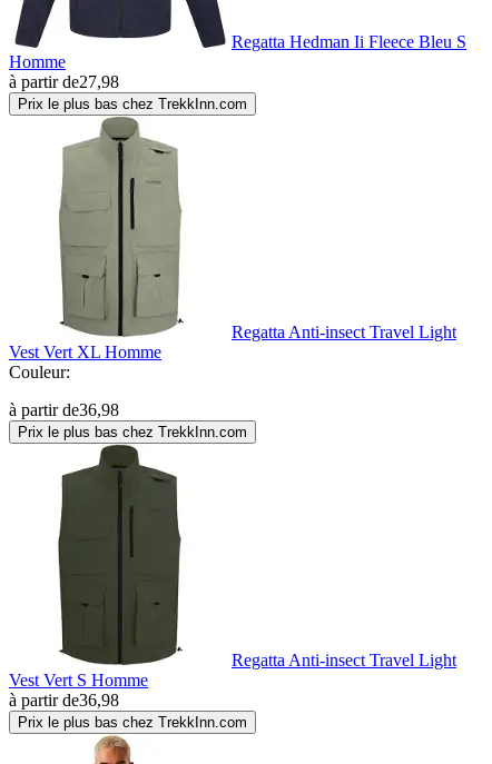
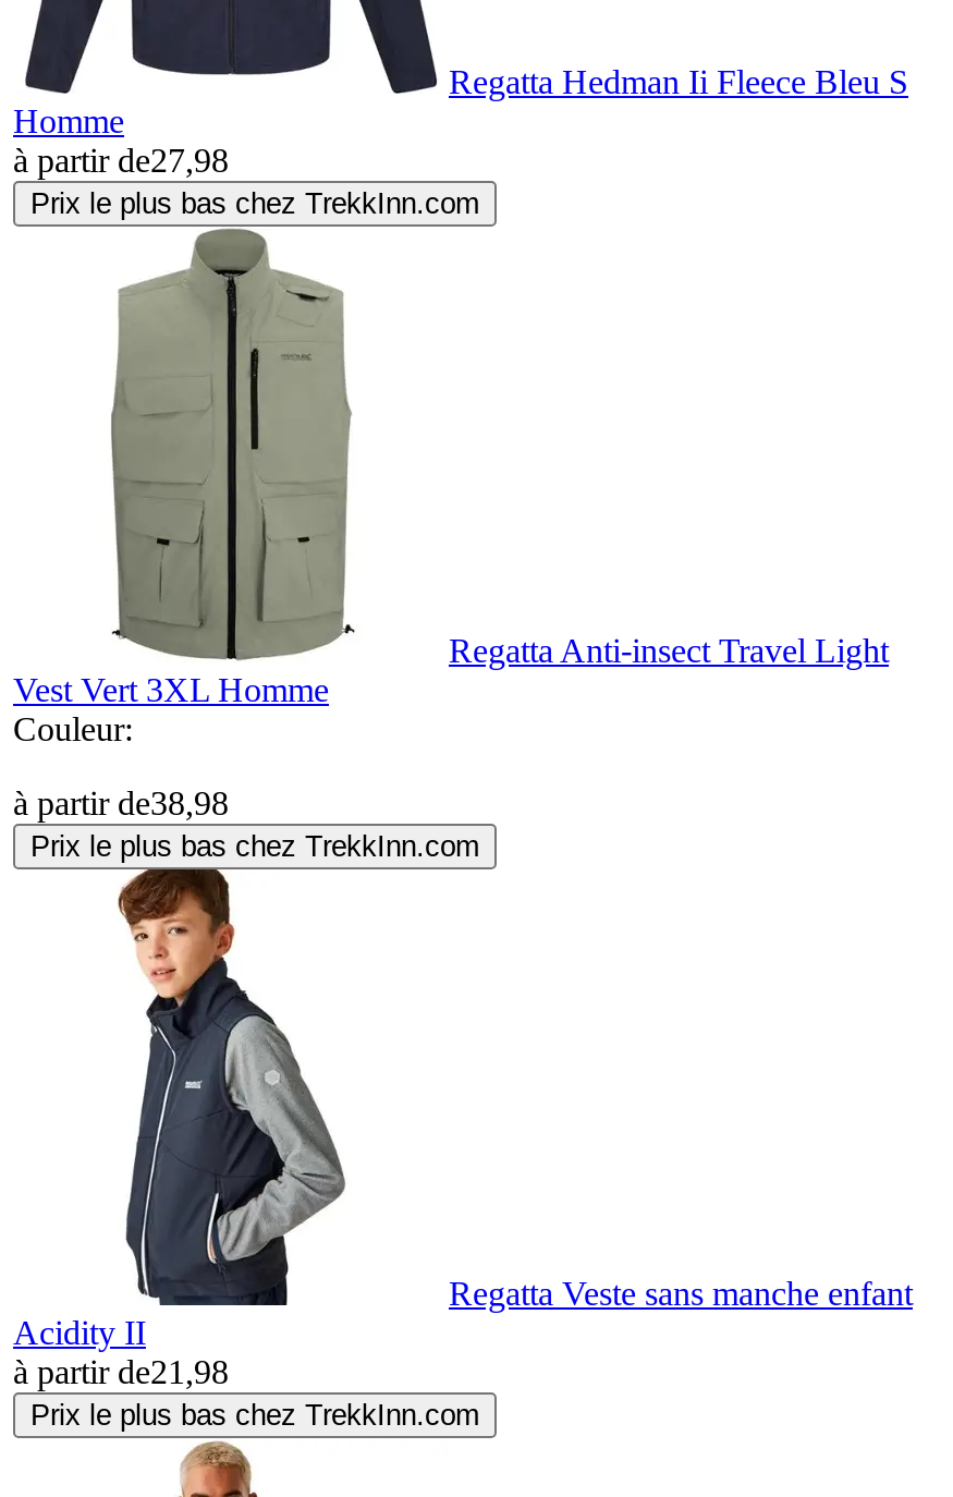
[9,342,161,361] Vest Vert XL Homme -> [13,671,329,708] Vest Vert 3XL Homme
[9,400,119,419] à partir de36,98 -> [13,784,229,821] à partir de38,98
[9,444,456,709] [image] | Regatta Anti-insect Travel Light | Vest Vert S Homme | à partir de36,98 -> [13,867,913,1390] [image] | Regatta Veste sans manche enfant | Acidity II | à partir de21,98

